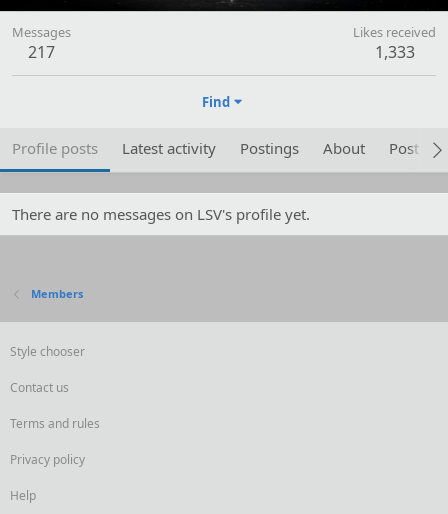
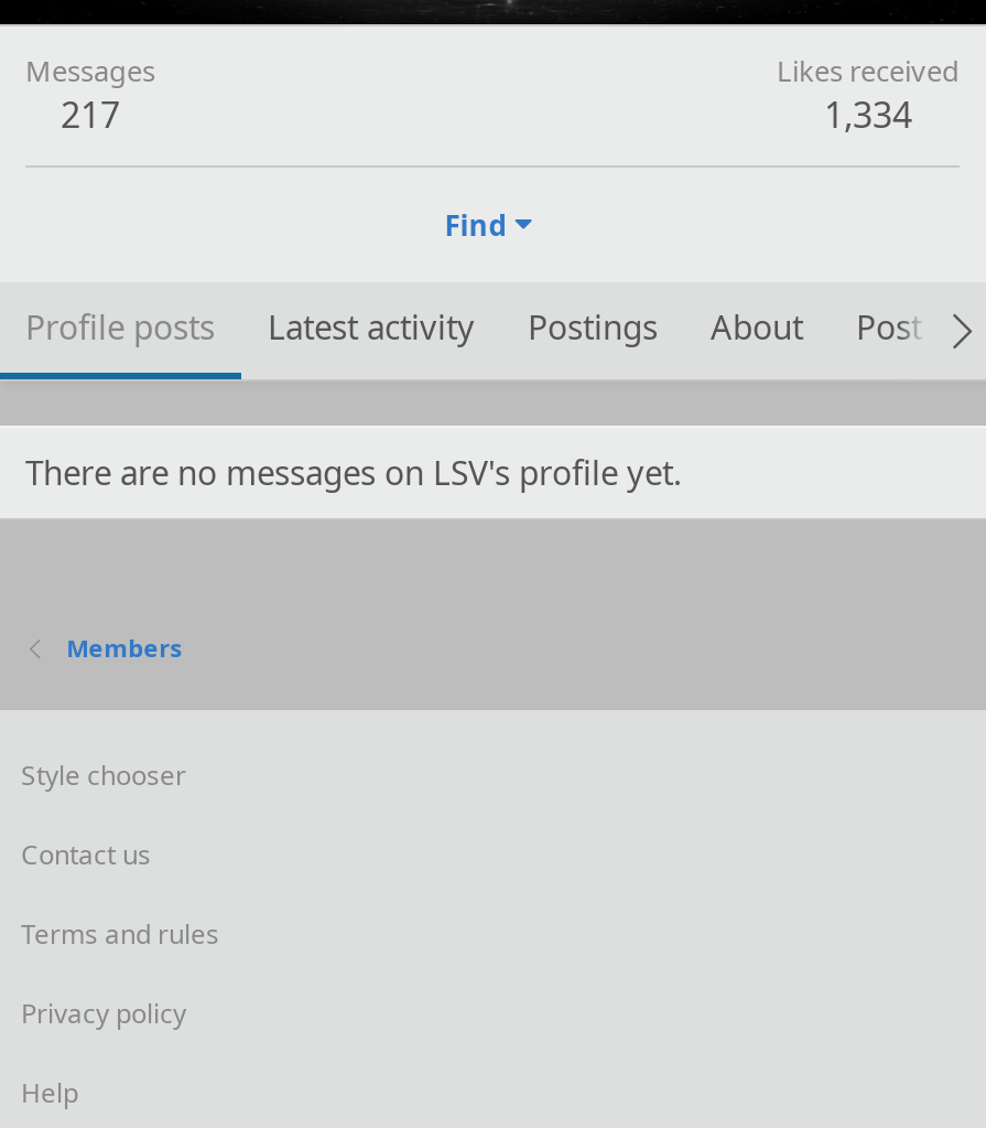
[374,41,414,63] 1,333 -> [824,90,912,139] 1,334

